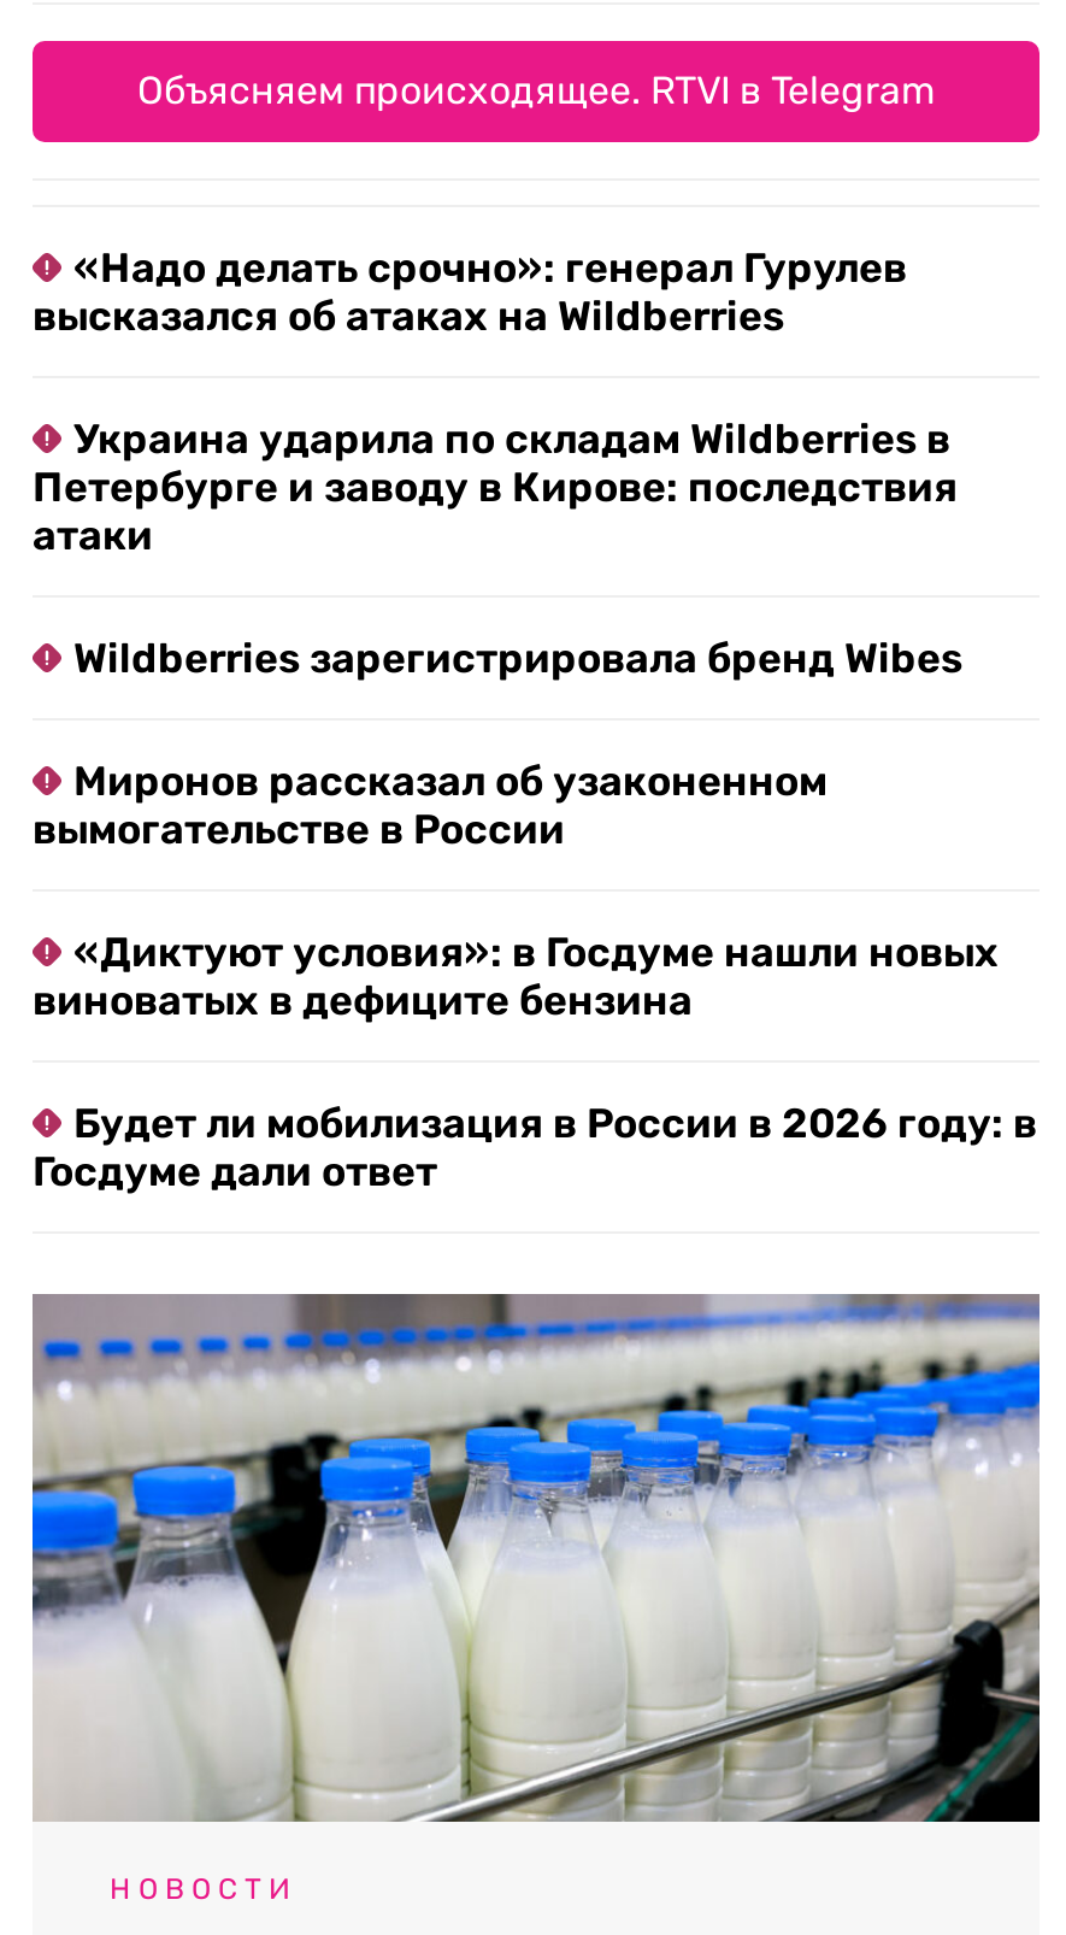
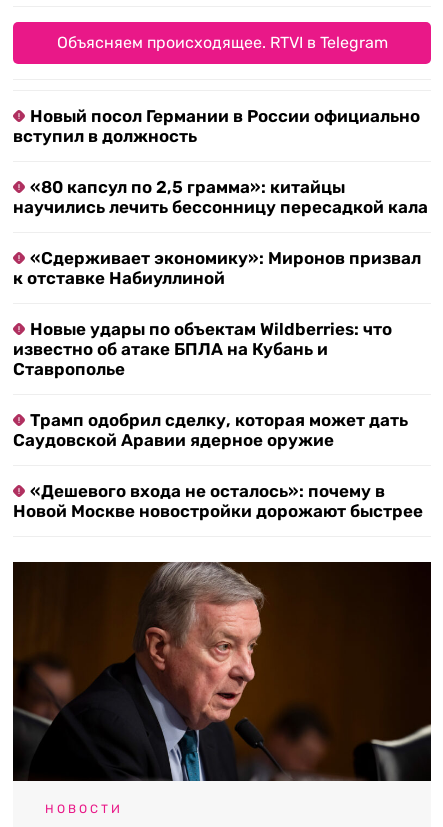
[33,244,907,340] «Надо делать срочно»: генерал Гурулев | высказался об атаках на Wildberries -> [13,106,420,146] Новый посол Германии в России официально | вступил в должность
[33,415,958,559] Украина ударила по складам Wildberries в | Петербурге и заводу в Кирове: последствия | атаки -> [13,177,428,217] «80 капсул по 2,5 грамма»: китайцы | научились лечить бессонницу пересадкой кала
[73,634,962,682] Wildberries зарегистрировала бренд Wibes -> [13,248,421,288] «Сдерживает экономику»: Миронов призвал | к отставке Набиуллиной
[33,757,828,853] Миронов рассказал об узаконенном | вымогательстве в России -> [13,319,392,379] Новые удары по объектам Wildberries: что | известно об атаке БПЛА на Кубань и | Ставрополье
[33,928,999,1024] «Диктуют условия»: в Госдуме нашли новых | виноватых в дефиците бензина -> [13,410,408,450] Трамп одобрил сделку, которая может дать | Саудовской Аравии ядерное оружие
[33,1099,1037,1195] Будет ли мобилизация в России в 2026 году: в | Госдуме дали ответ -> [13,481,423,521] «Дешевого входа не осталось»: почему в | Новой Москве новостройки дорожают быстрее
[30,1292,1042,1824] [image] -> [12,561,432,782] [image]

